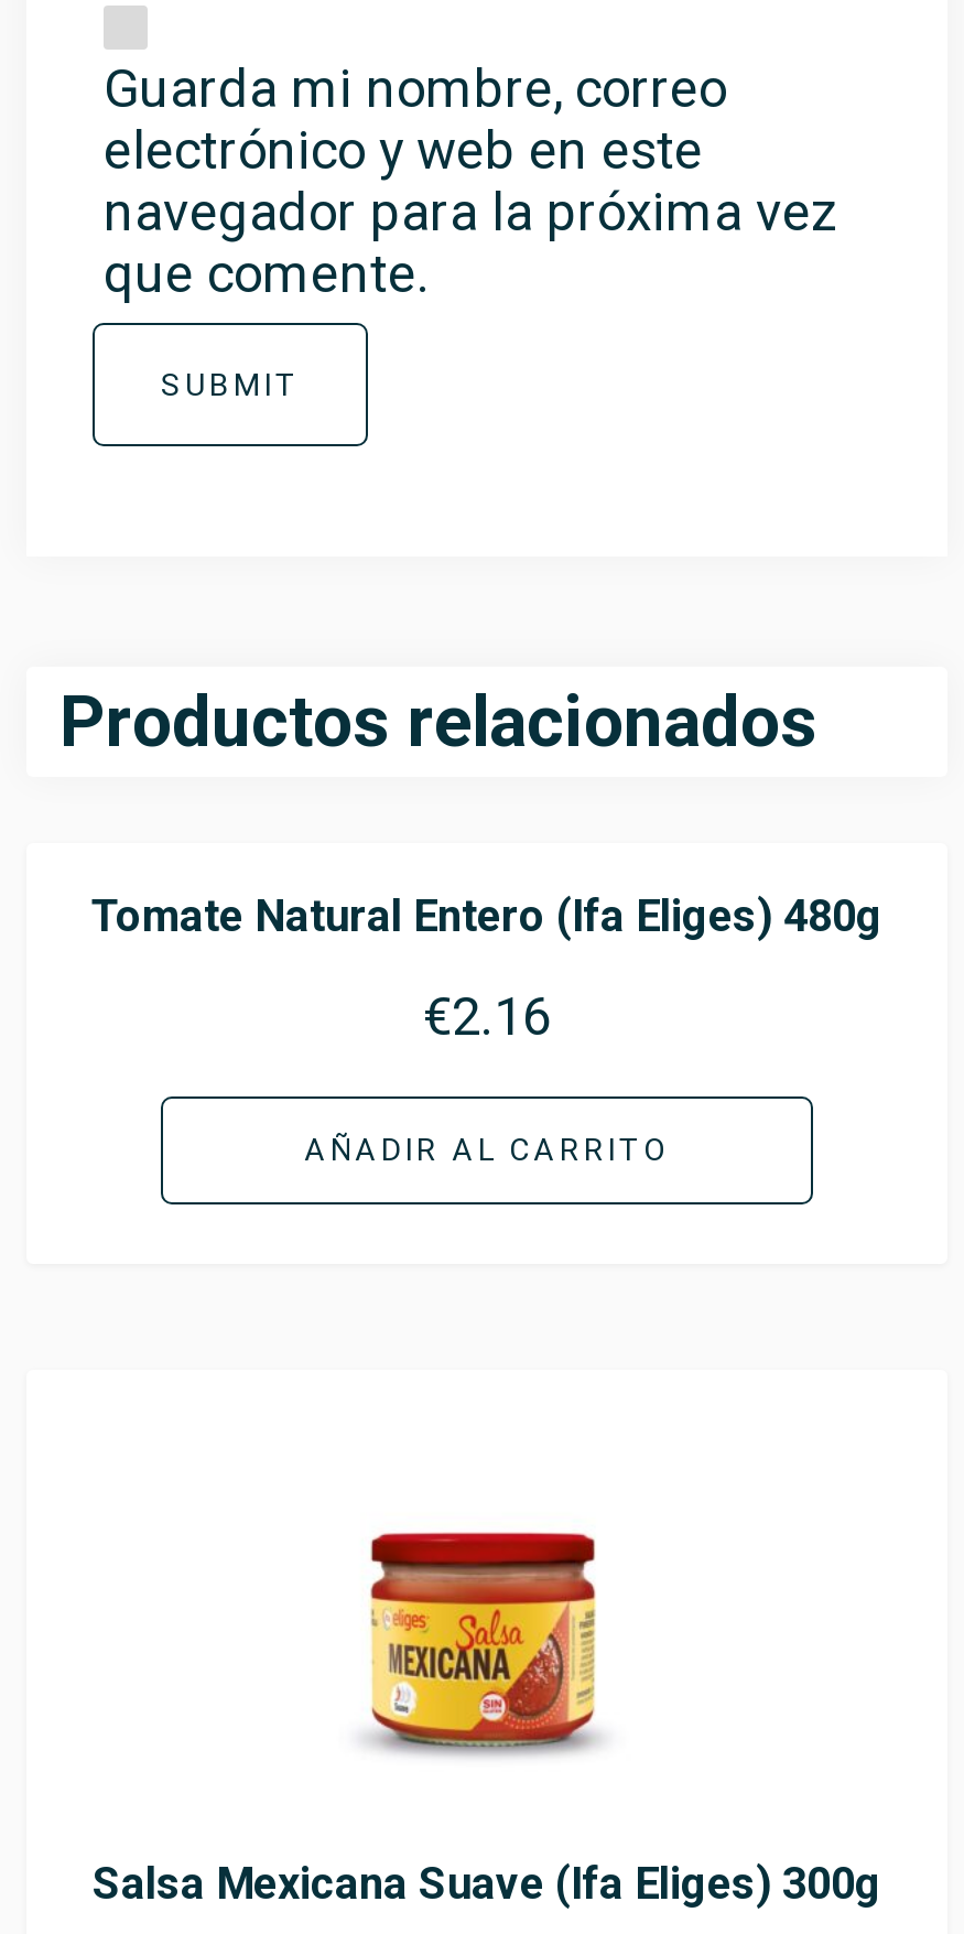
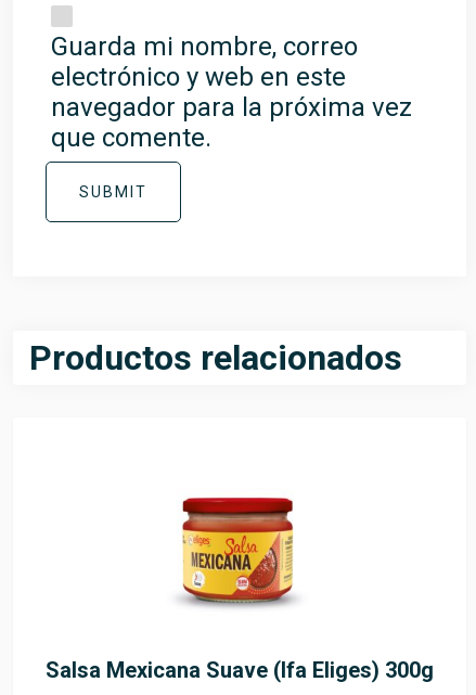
[91,888,882,1166] Tomate Natural Entero (Ifa Eliges) 480g | €2.16 | AÑADIR AL CARRITO -> none

